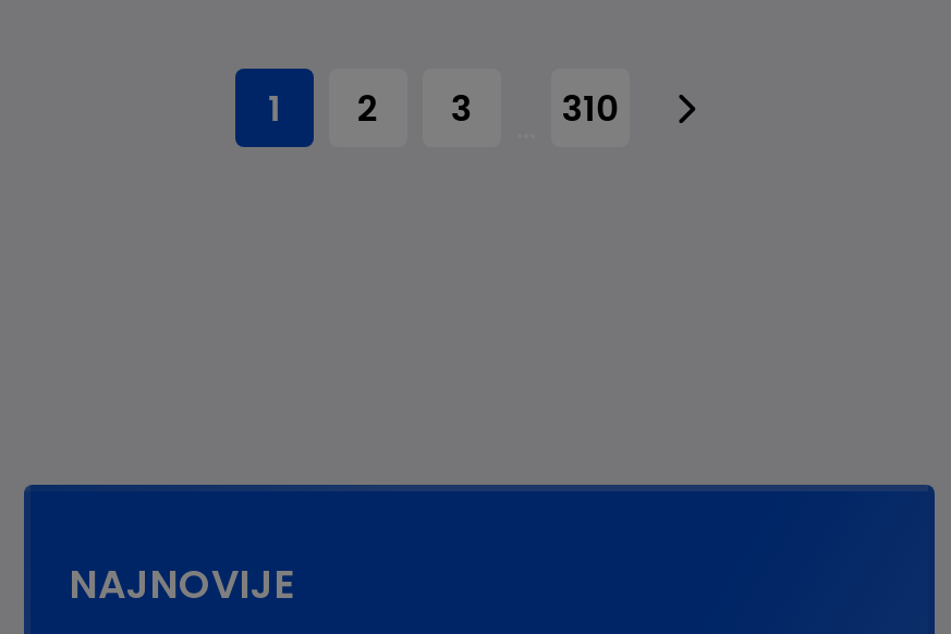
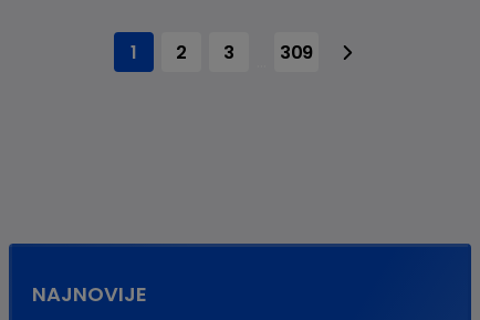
[268,83,619,152] 1 2 3 ... 310 -> [131,39,313,74] 1 2 3 ... 309

